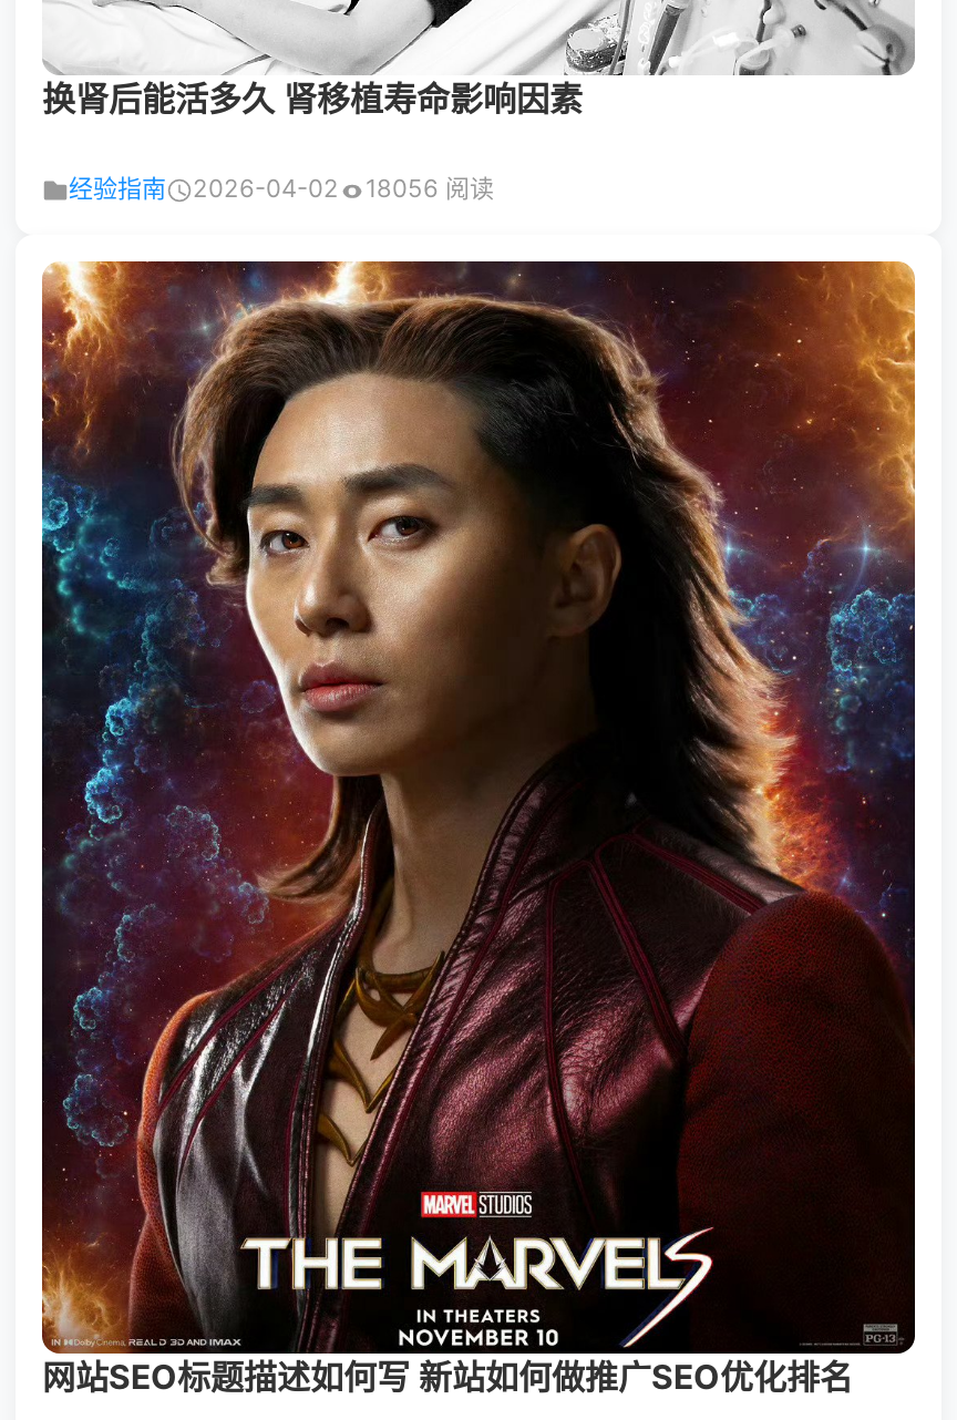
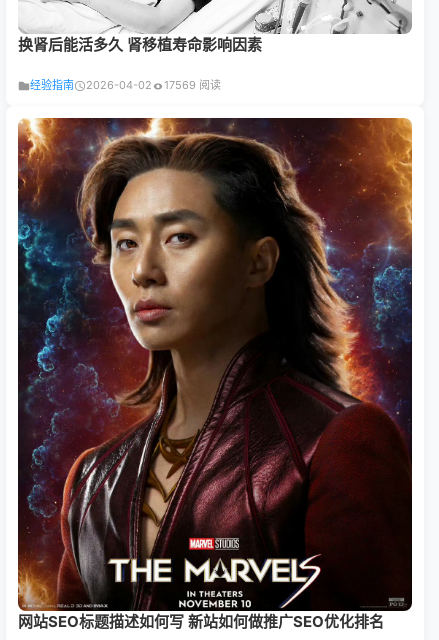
[69,177,494,202] 经验指南 2026-04-02 18056 阅读 -> [30,80,221,91] 经验指南 2026-04-02 17569 阅读

